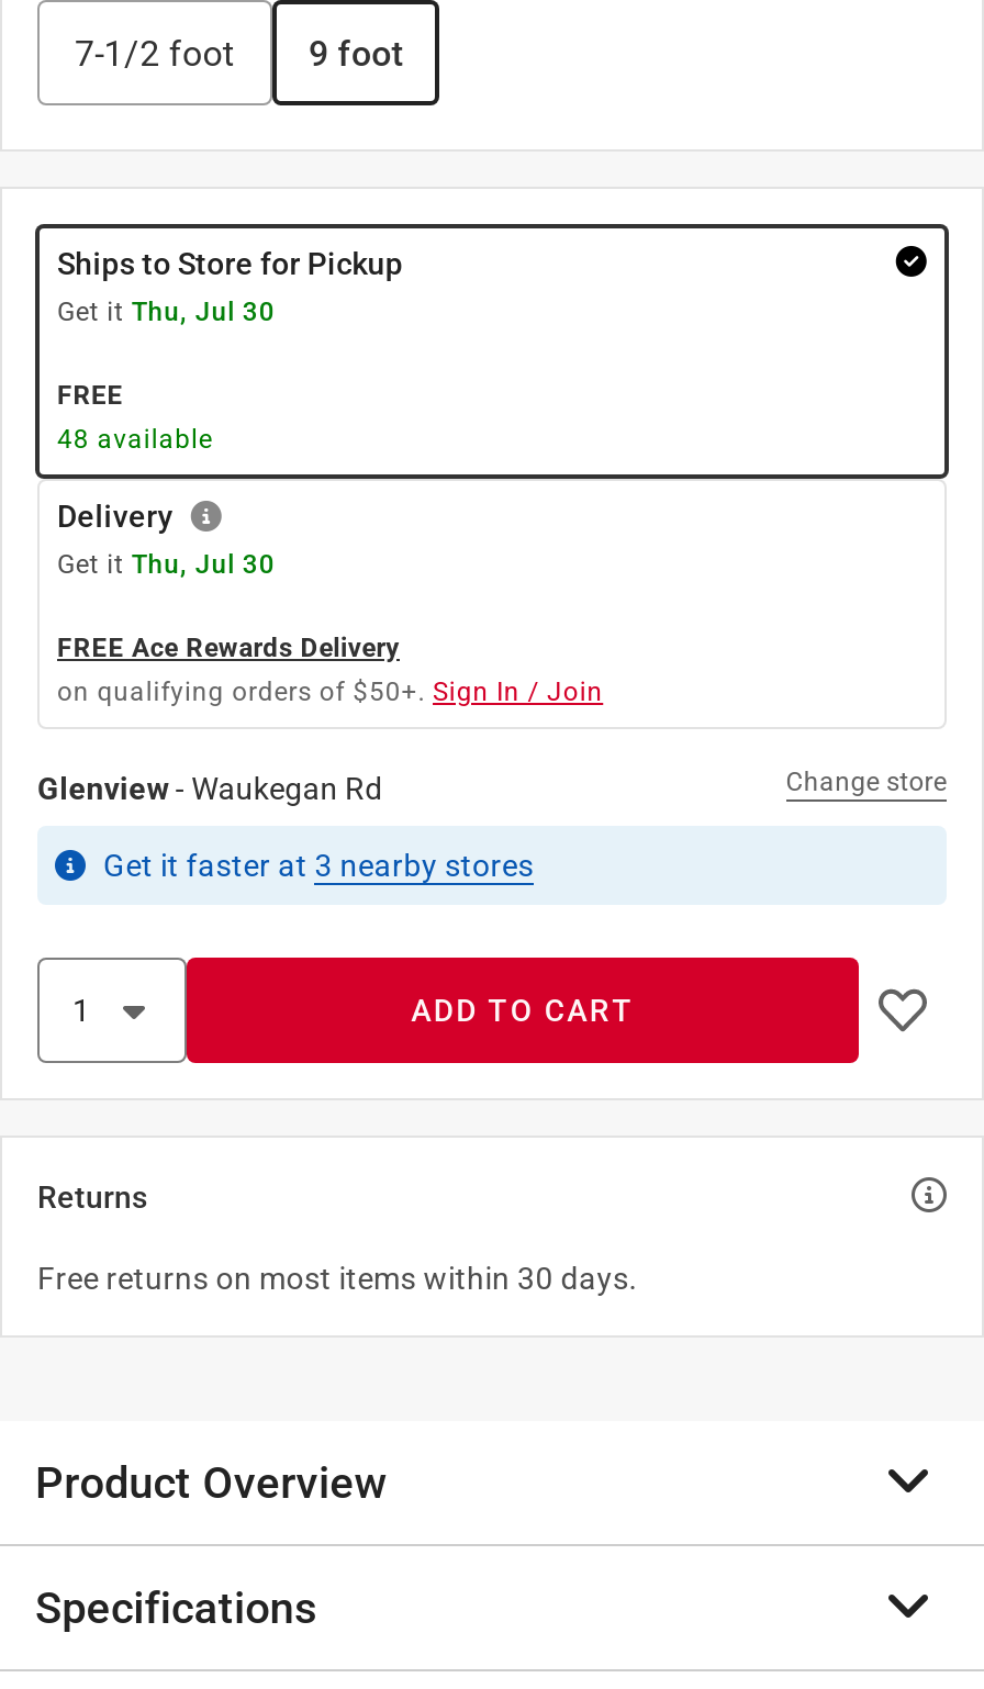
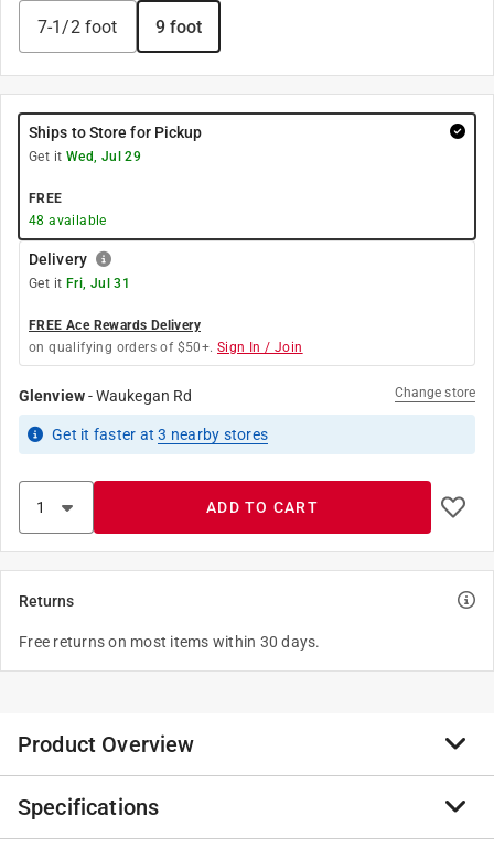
[57,297,275,327] Get it Thu, Jul 30 -> [29,149,141,164] Get it Wed, Jul 29
[57,549,275,580] Get it Thu, Jul 30 -> [29,276,130,291] Get it Fri, Jul 31

